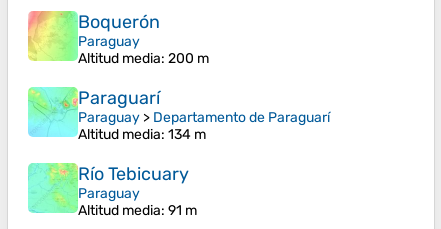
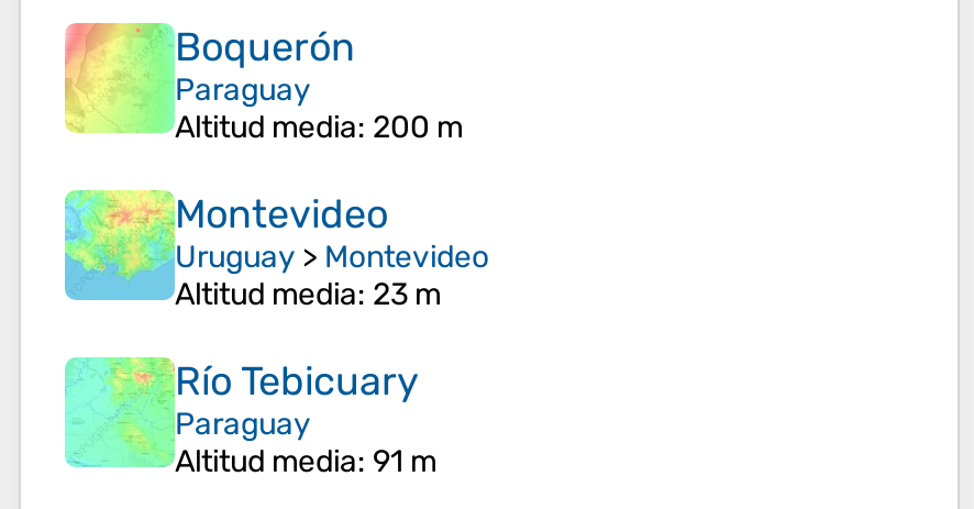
[27,86,330,143] [image] | Paraguarí | Paraguay > Departamento de Paraguarí | Altitud media: 134 m -> [63,188,489,313] [image] | Montevideo | Uruguay > Montevideo | Altitud media: 23 m

